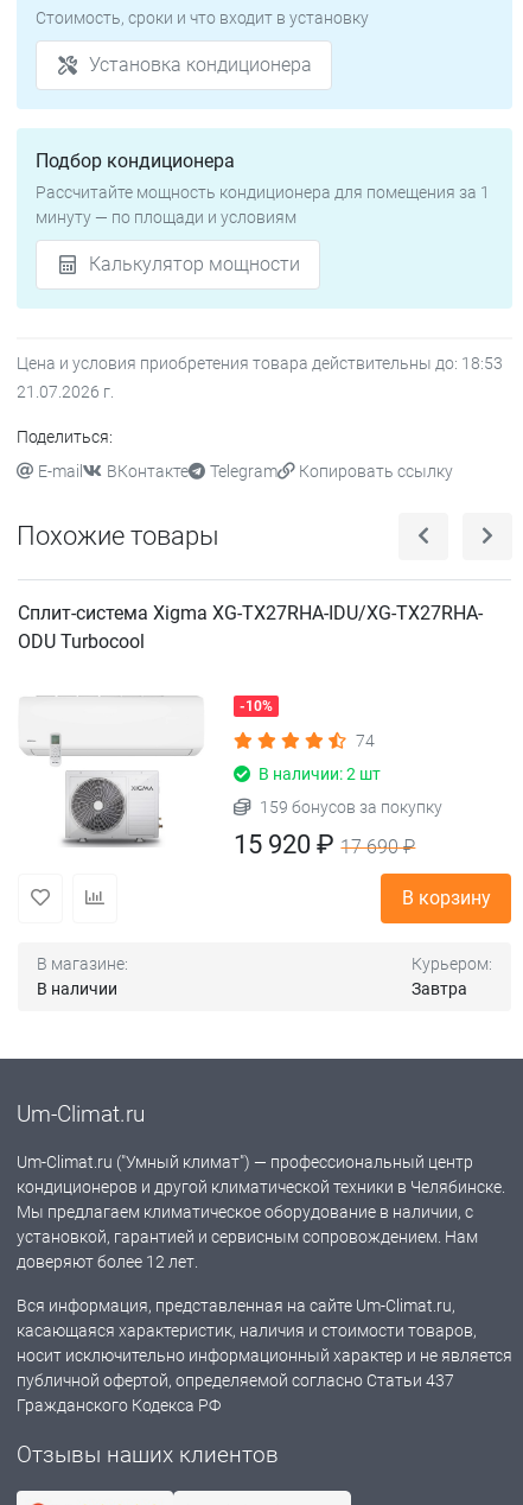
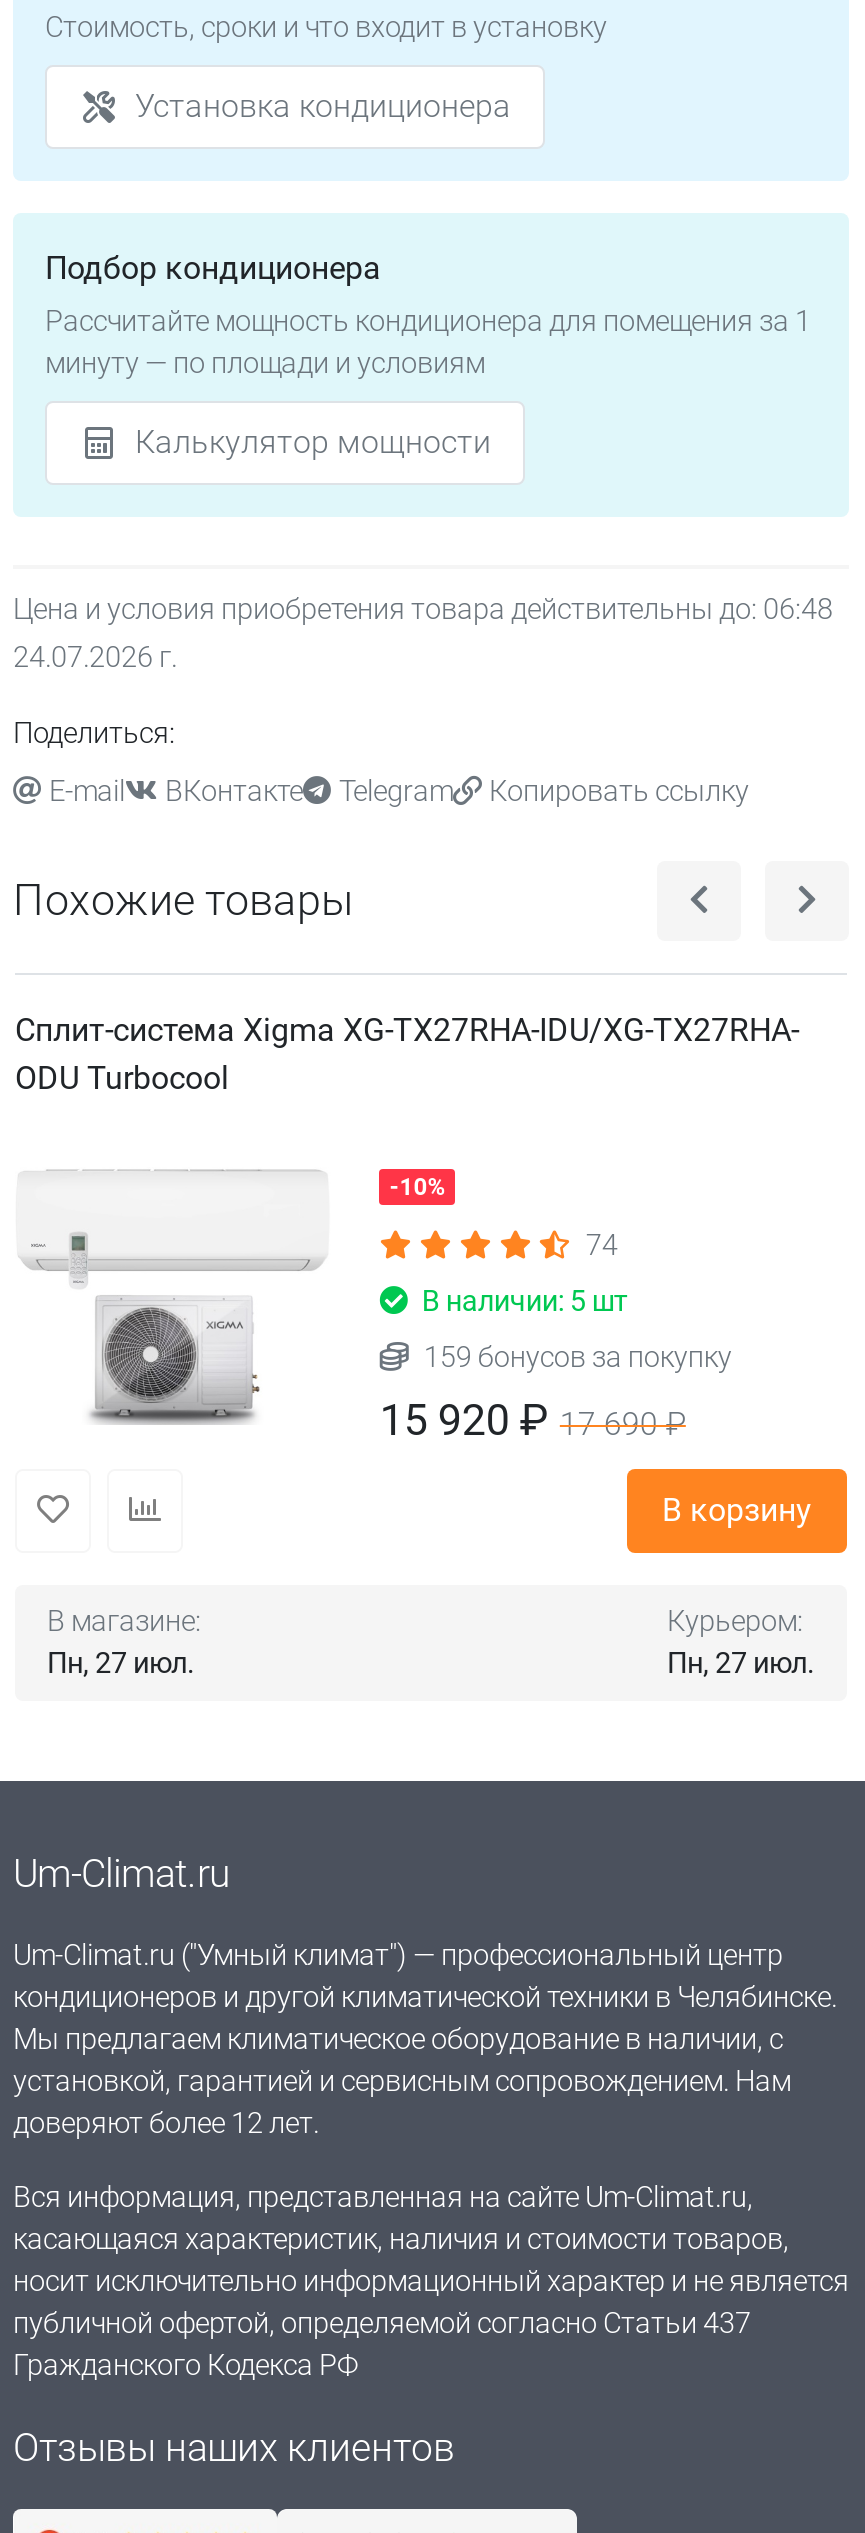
[17,354,503,374] Цена и условия приобретения товара действительны до: 18:53 -> [13,593,833,627] Цена и условия приобретения товара действительны до: 06:48
[17,382,114,403] 21.07.2026 г. -> [13,641,177,675] 24.07.2026 г.
[255,764,381,784] В наличии: 2 шт -> [416,1284,628,1318] В наличии: 5 шт
[37,979,117,999] В наличии -> [47,1646,195,1680] Пн, 27 июл.
[412,979,467,999] Завтра -> [667,1646,815,1680] Пн, 27 июл.

